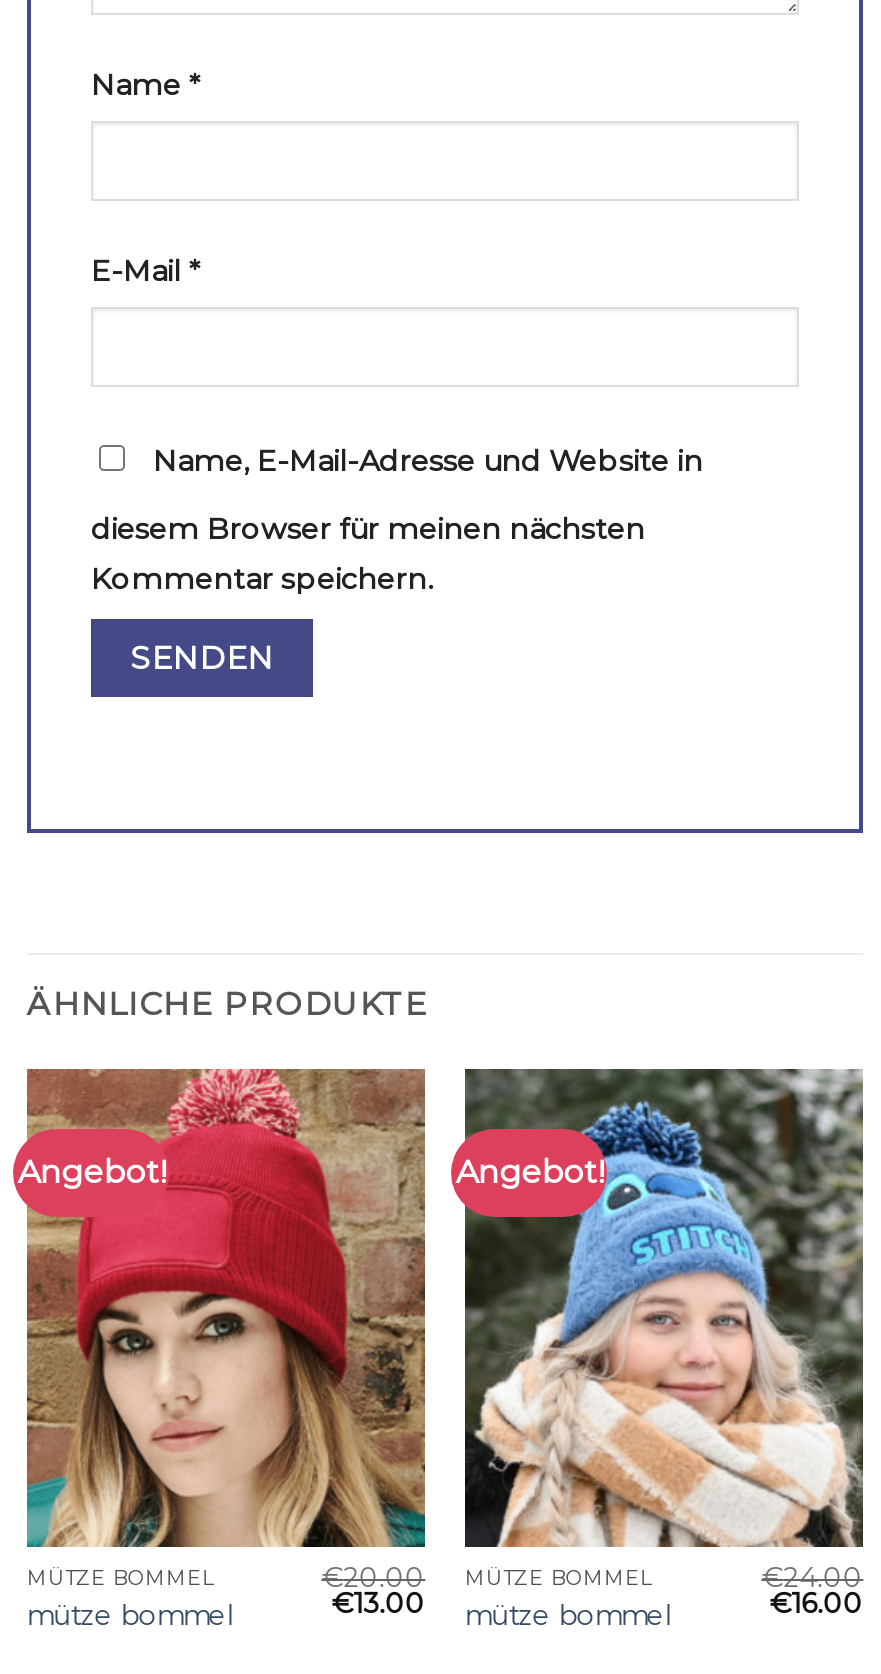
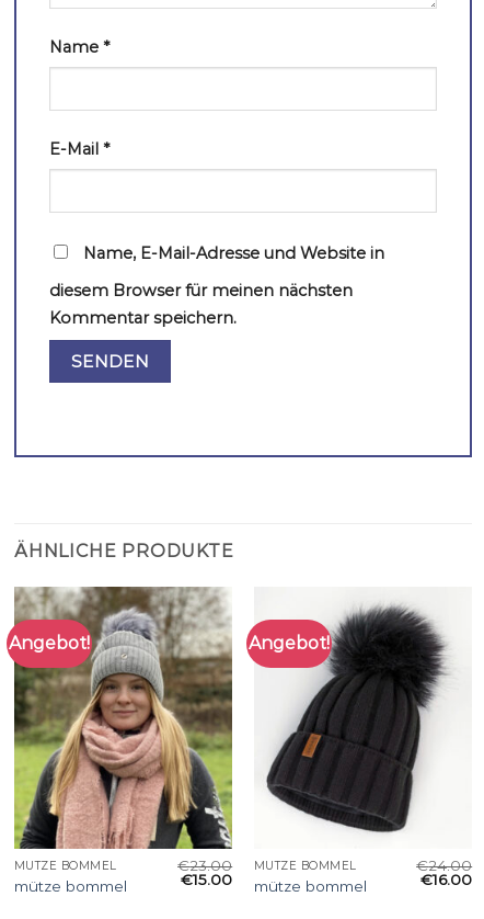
[25,1067,653,1594] [image] | €20.00 MÜTZE BOMMEL -> [13,586,357,874] [image] | €23.00 MÜTZE BOMMEL
[331,1067,865,1631] [image] | €13.00 mütze bommel -> [181,587,472,895] [image] | €15.00 mütze bommel

